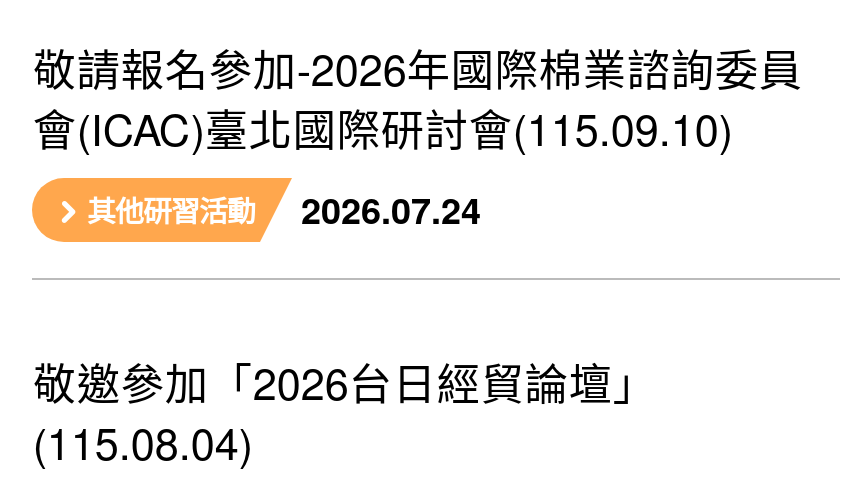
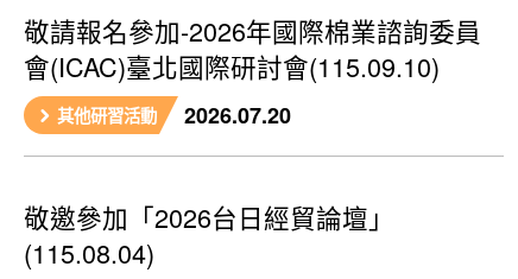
[87,184,481,236] 其他研習活動 2026.07.24 -> [56,100,290,131] 其他研習活動 2026.07.20

